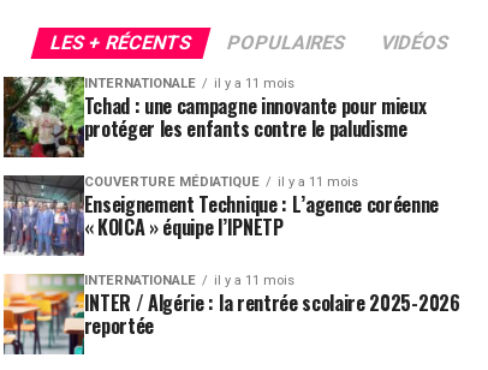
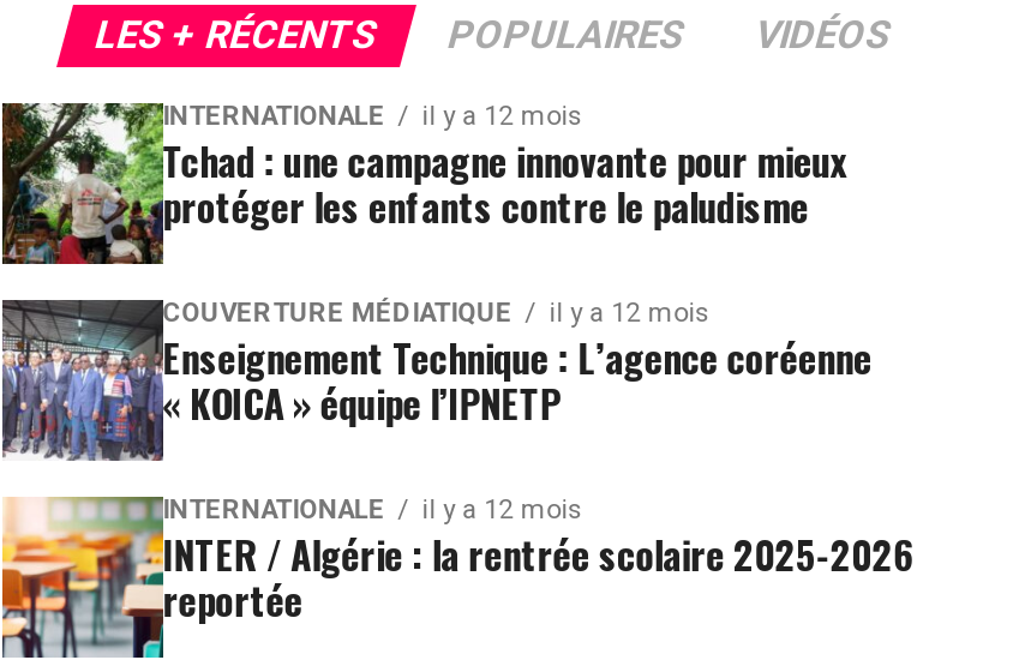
[84,76,294,91] INTERNATIONALE il y a 11 mois -> [162,101,582,132] INTERNATIONALE il y a 12 mois
[84,174,358,190] COUVERTURE MÉDIATIQUE il y a 11 mois -> [162,297,710,328] COUVERTURE MÉDIATIQUE il y a 12 mois
[84,272,294,288] INTERNATIONALE il y a 11 mois -> [162,494,582,525] INTERNATIONALE il y a 12 mois

